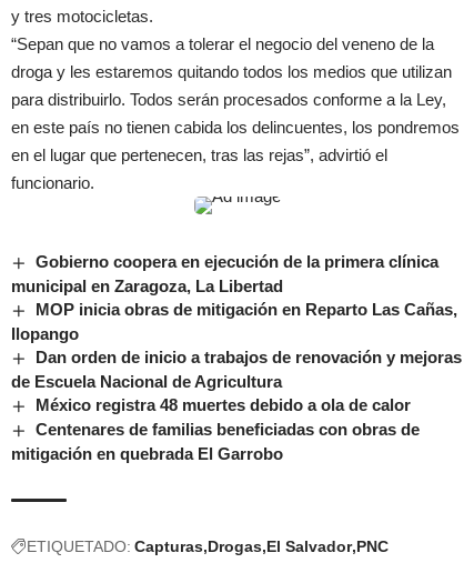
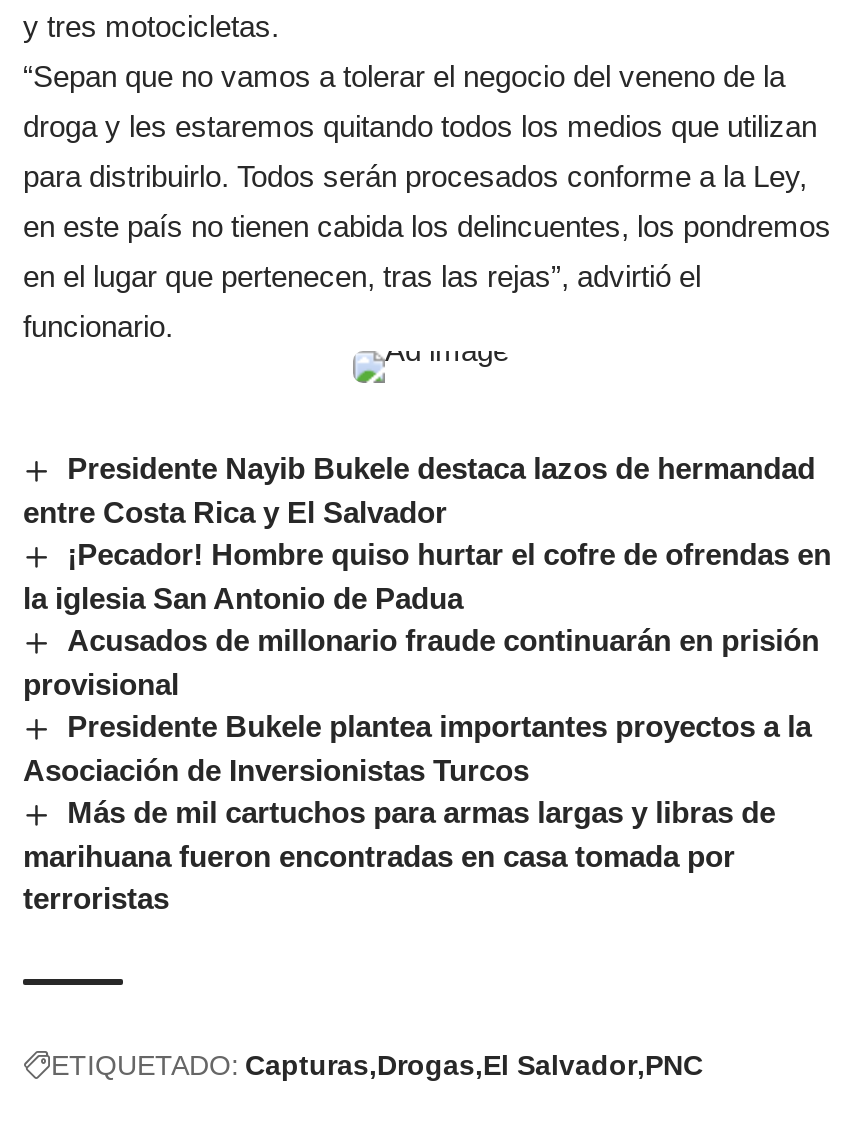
[11,252,462,463] Gobierno coopera en ejecución de la primera clínica | municipal en Zaragoza, La Libertad | MOP inicia obras de mitigación en Reparto Las Cañas, | Ilopango | Dan orden de inicio a trabajos de renovación y mejoras | de Escuela Nacional de Agricultura | México registra 48 muertes debido a ola de calor | Centenares de familias beneficiadas con obras de | mitigación en quebrada El Garrobo -> [23,451,831,915] Presidente Nayib Bukele destaca lazos de hermandad | entre Costa Rica y El Salvador | ¡Pecador! Hombre quiso hurtar el cofre de ofrendas en | la iglesia San Antonio de Padua | Acusados de millonario fraude continuarán en prisión | provisional | Presidente Bukele plantea importantes proyectos a la | Asociación de Inversionistas Turcos | Más de mil cartuchos para armas largas y libras de | marihuana fueron encontradas en casa tomada por | terroristas

